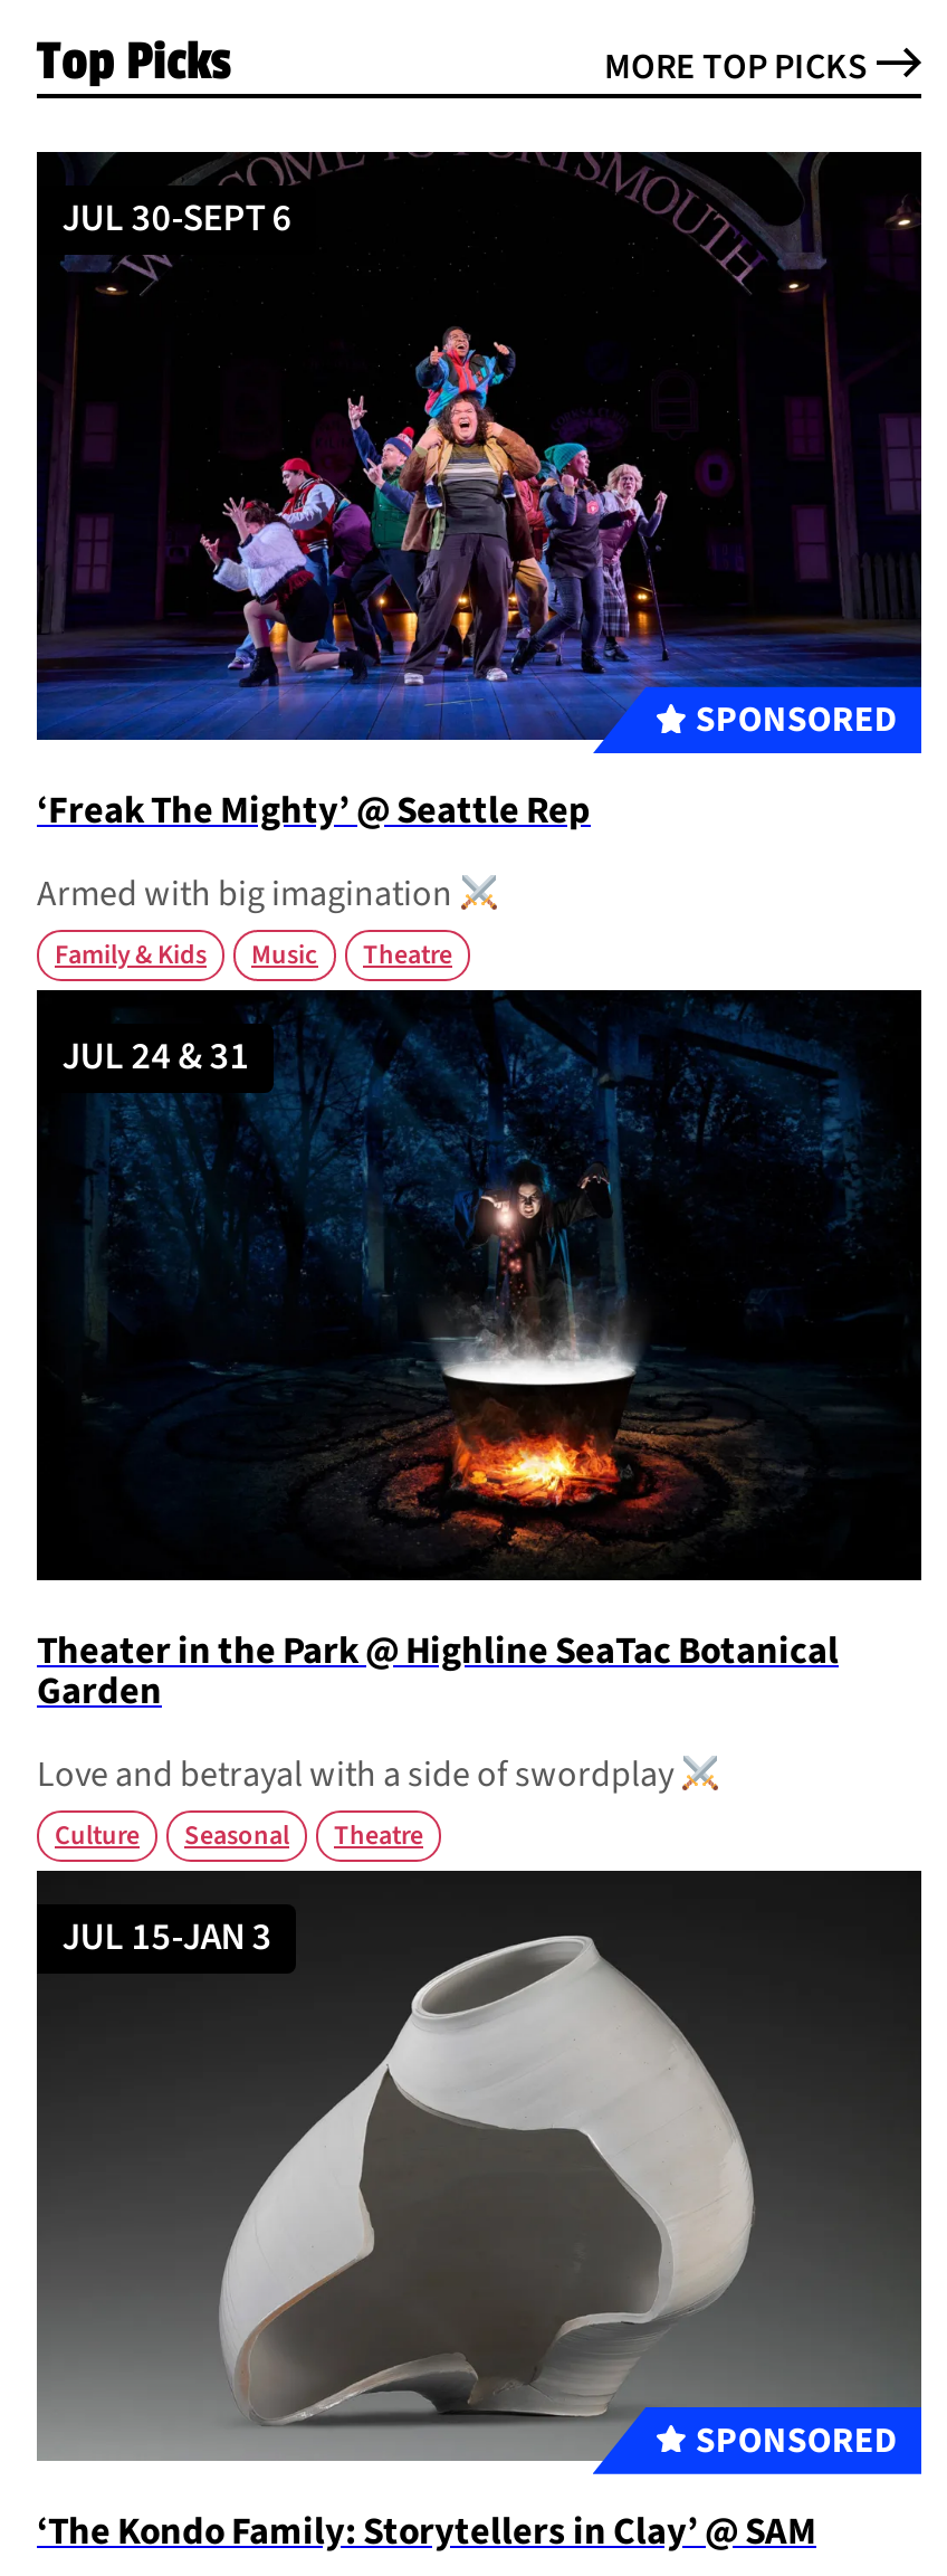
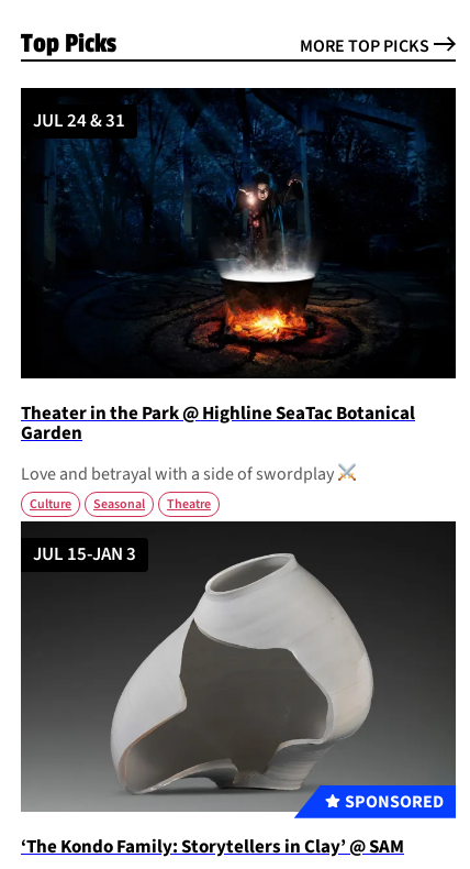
[35,152,921,755] [image] | JUL 30-SEPT 6 -> none
[37,696,896,975] SPONSORED | ‘Freak The Mighty’ @ Seattle Rep | Armed with big imagination | Family & Kids | Music | Theatre -> none

